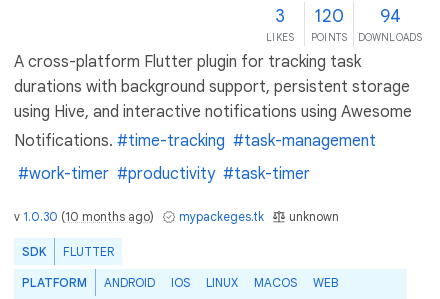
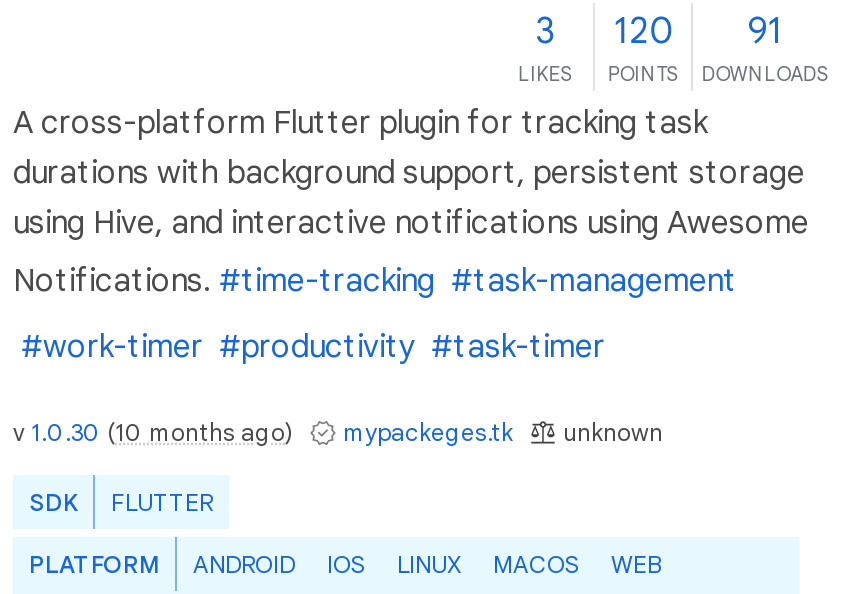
[275,5,400,27] 3 120 94 -> [535,9,783,53] 3 120 91

